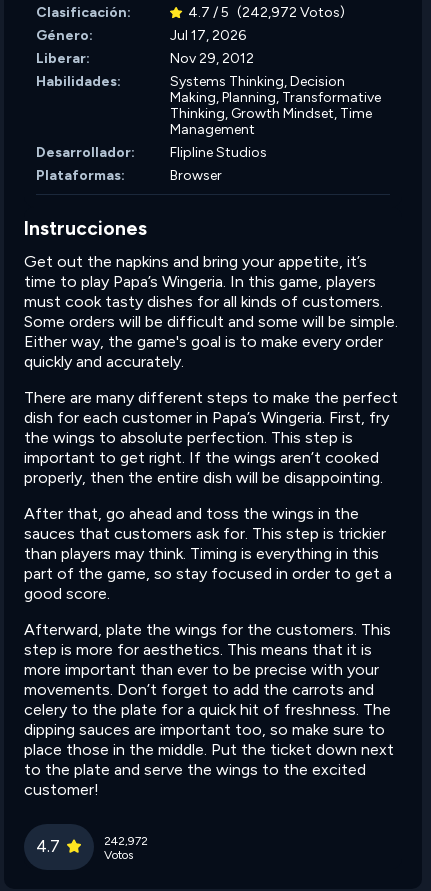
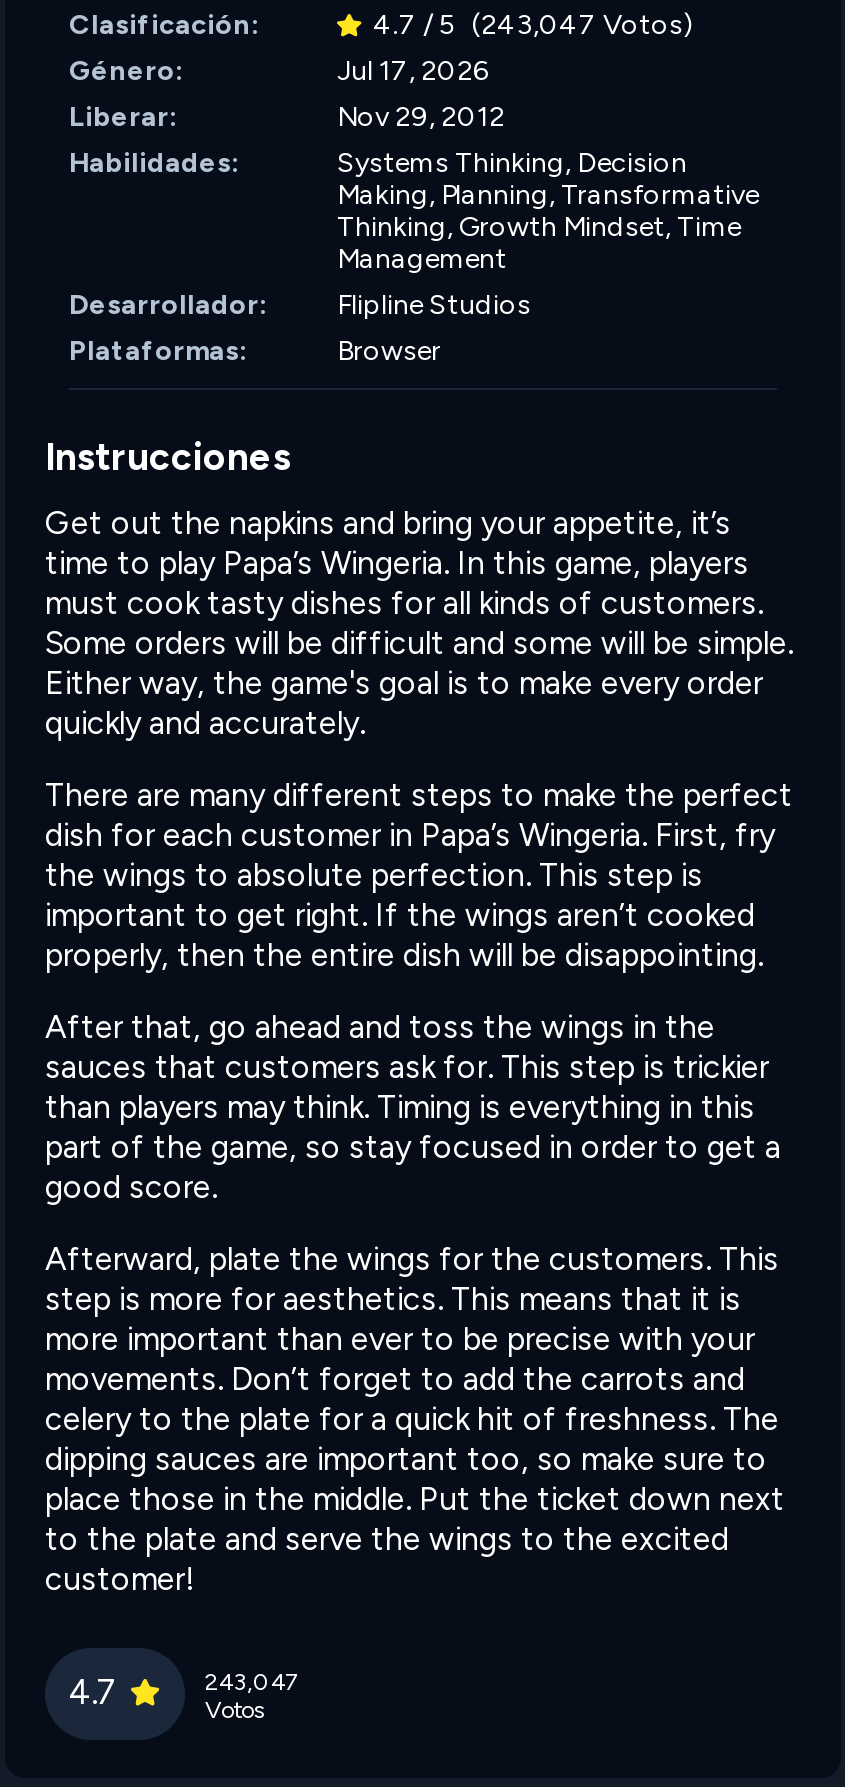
[188,4,345,21] 4.7 / 5 (242,972 Votos) -> [373,9,693,43] 4.7 / 5 (243,047 Votos)
[104,834,148,848] 242,972 -> [205,1669,297,1697] 243,047

